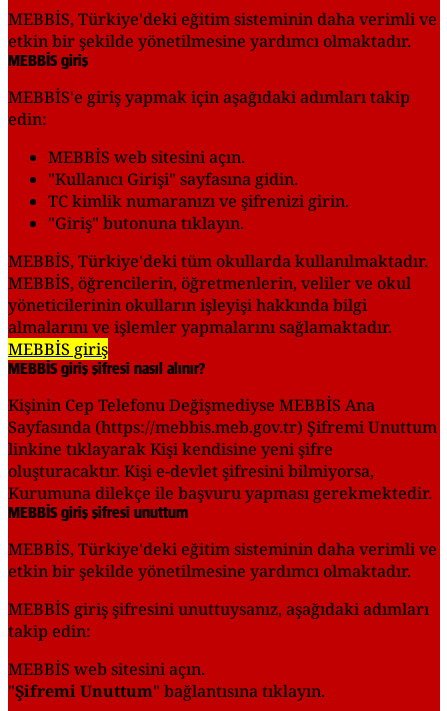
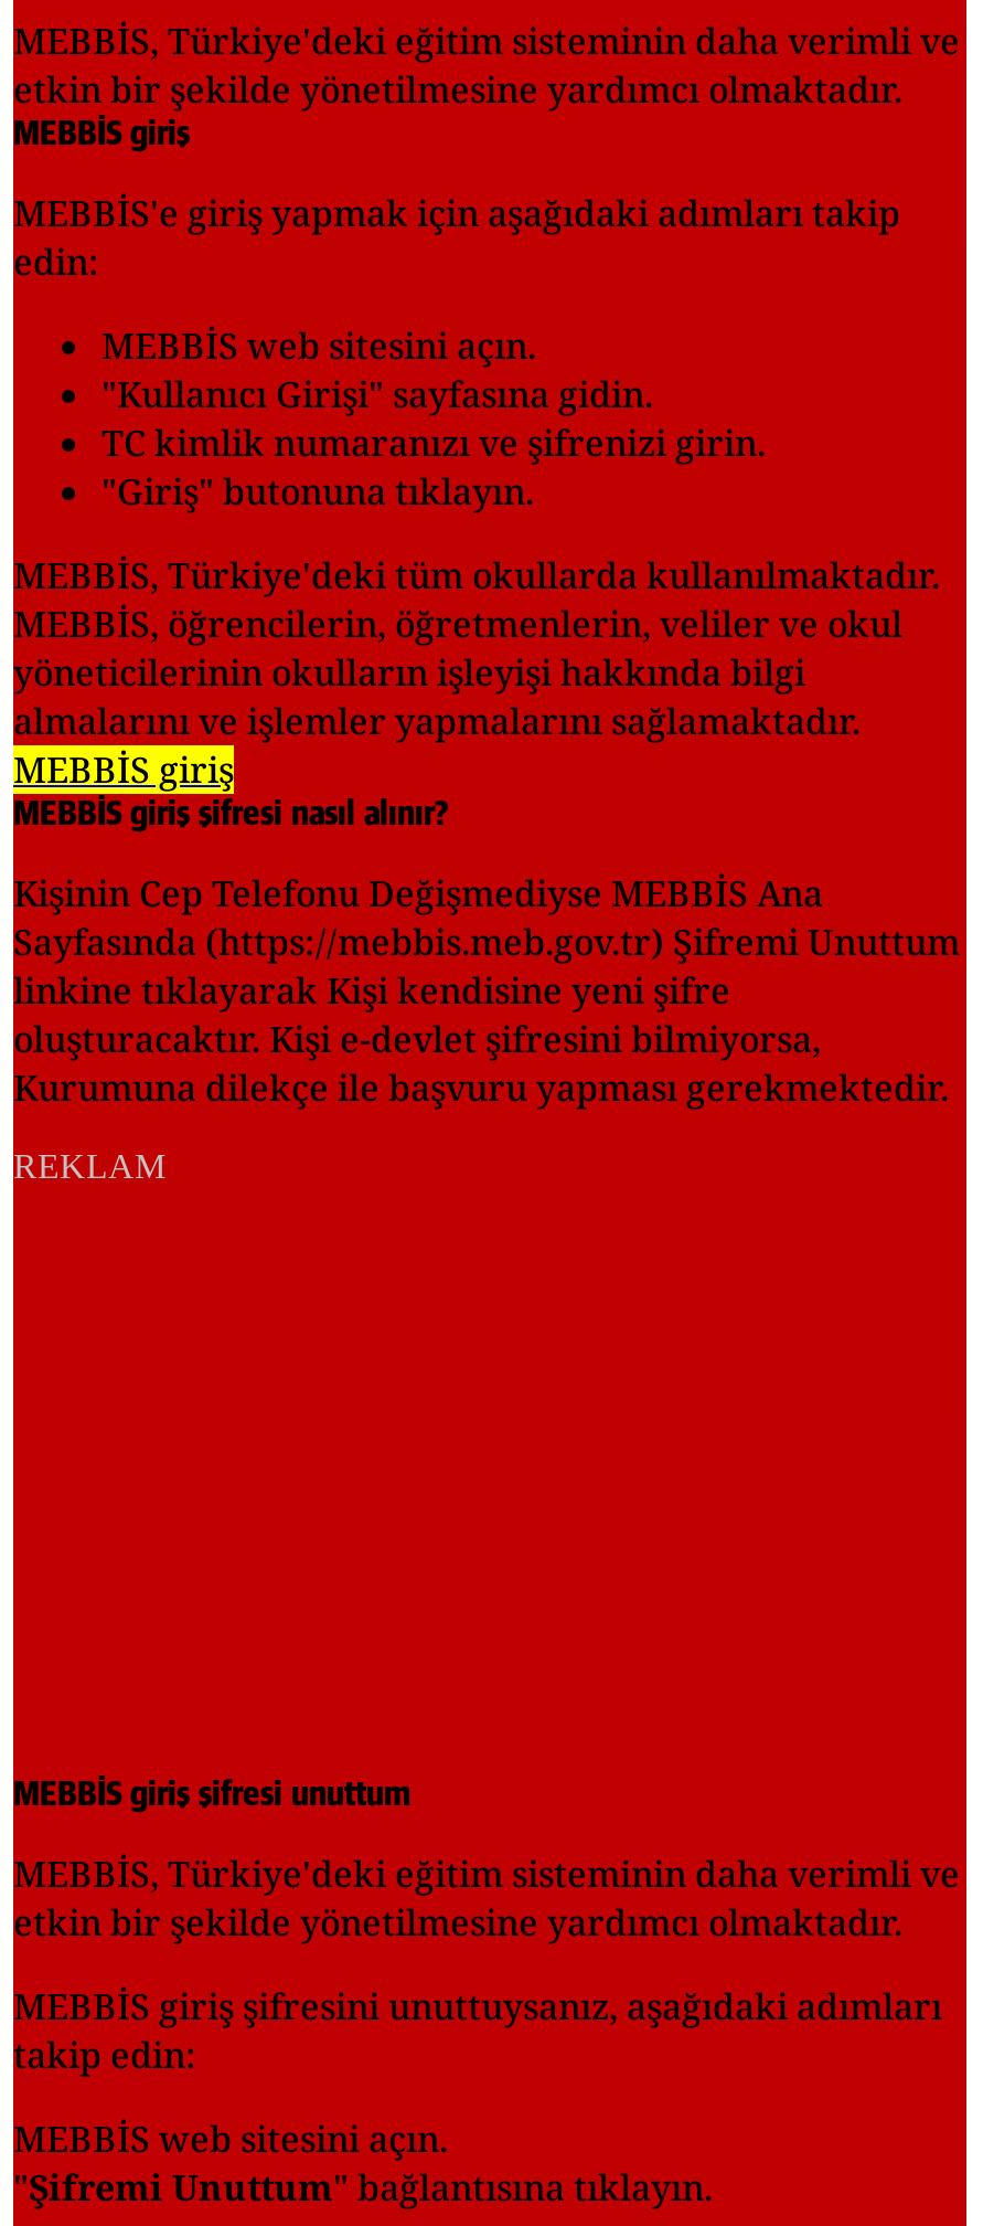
none -> [13,1147,165,1185] REKLAM

